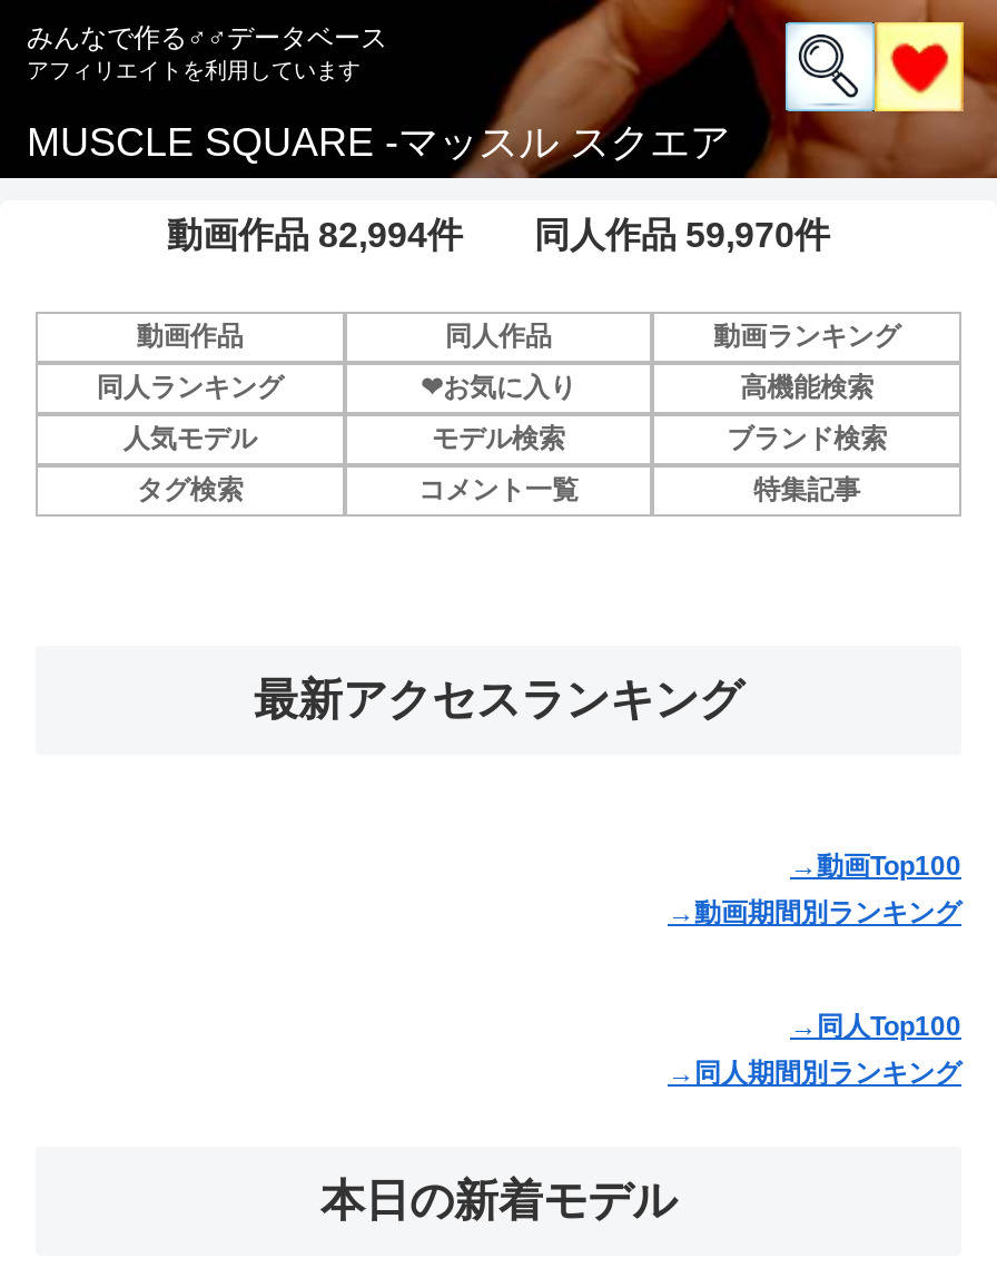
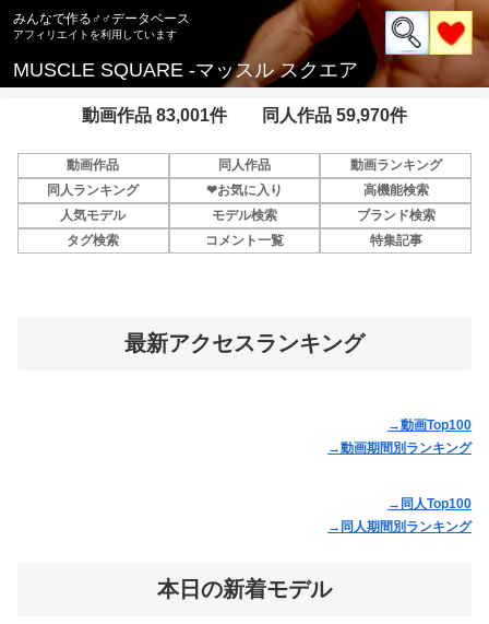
[167,217,830,255] 動画作品 82,994件 同人作品 59,970件 -> [82,106,407,125] 動画作品 83,001件 同人作品 59,970件

